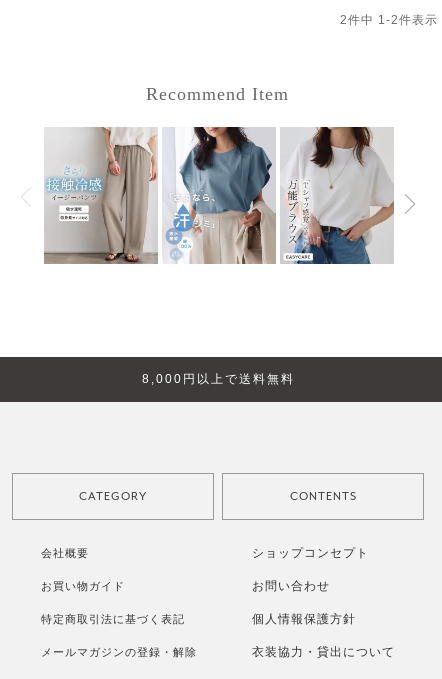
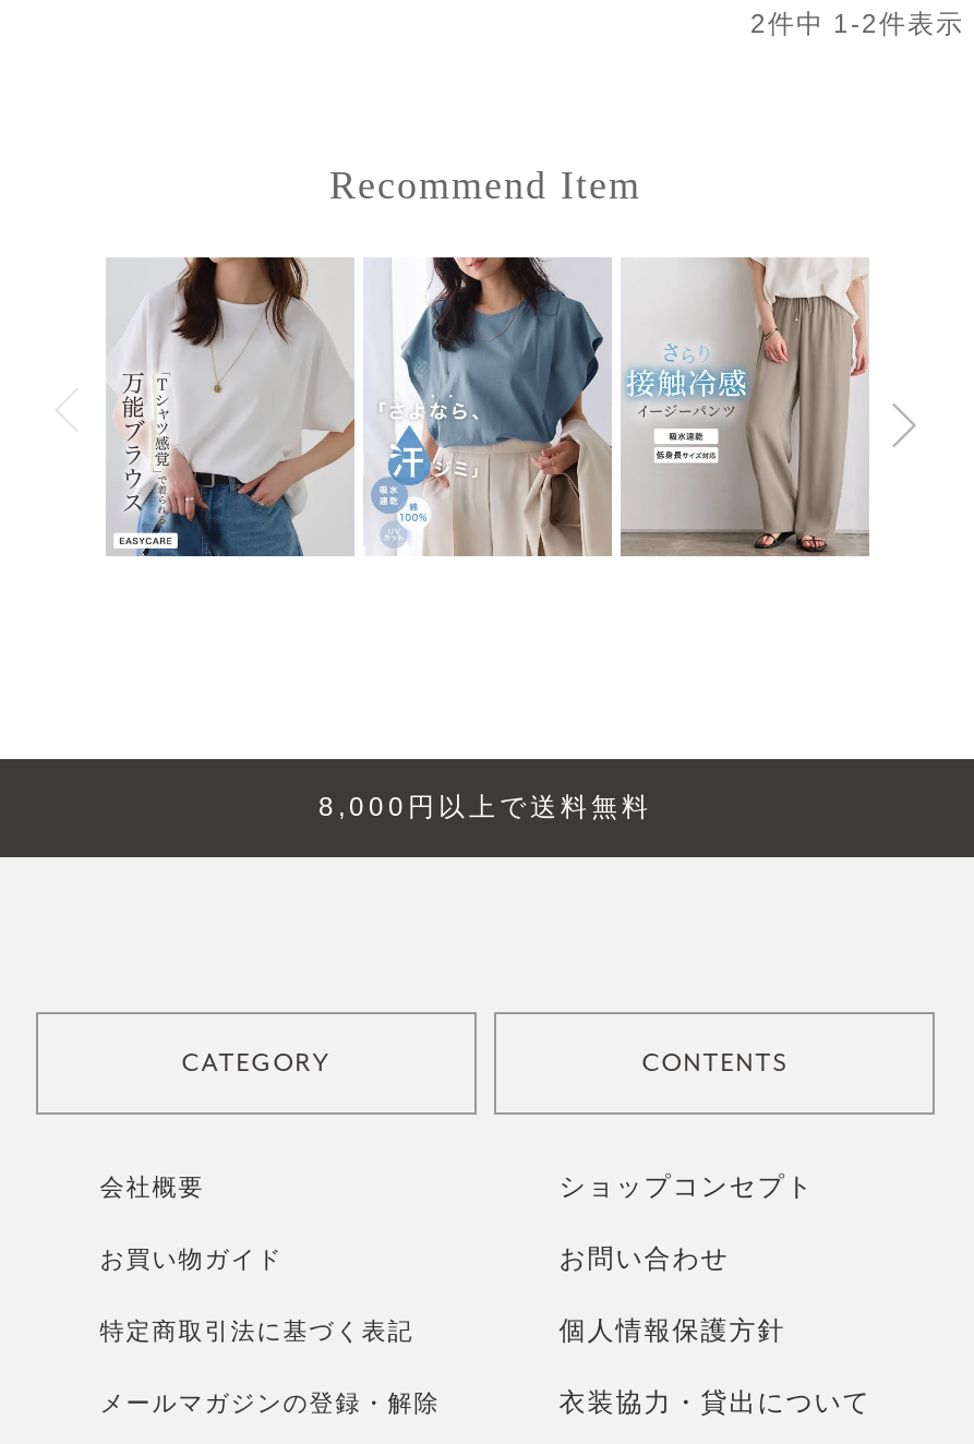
[44,127,158,265] [image] -> [108,255,354,558] [image]
[281,126,394,265] [image] -> [621,257,869,558] [image]

